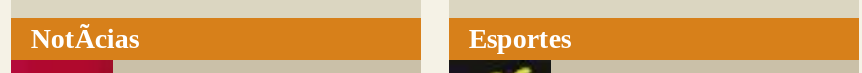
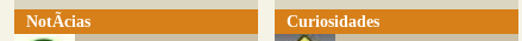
[469,22,571,54] Esportes -> [286,11,379,30] Curiosidades

